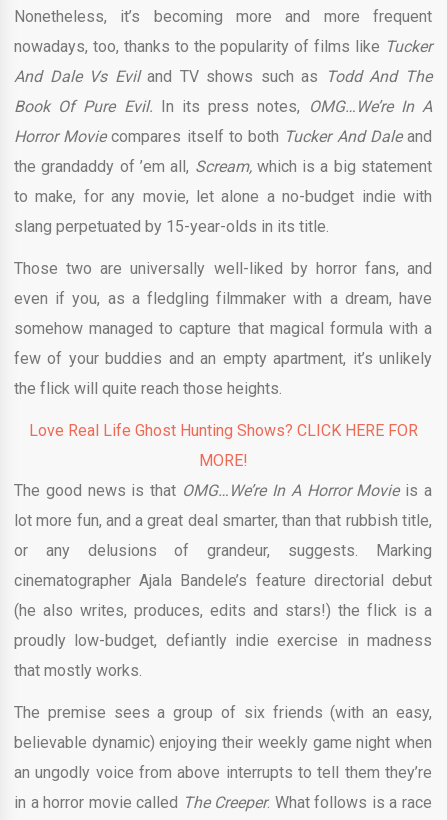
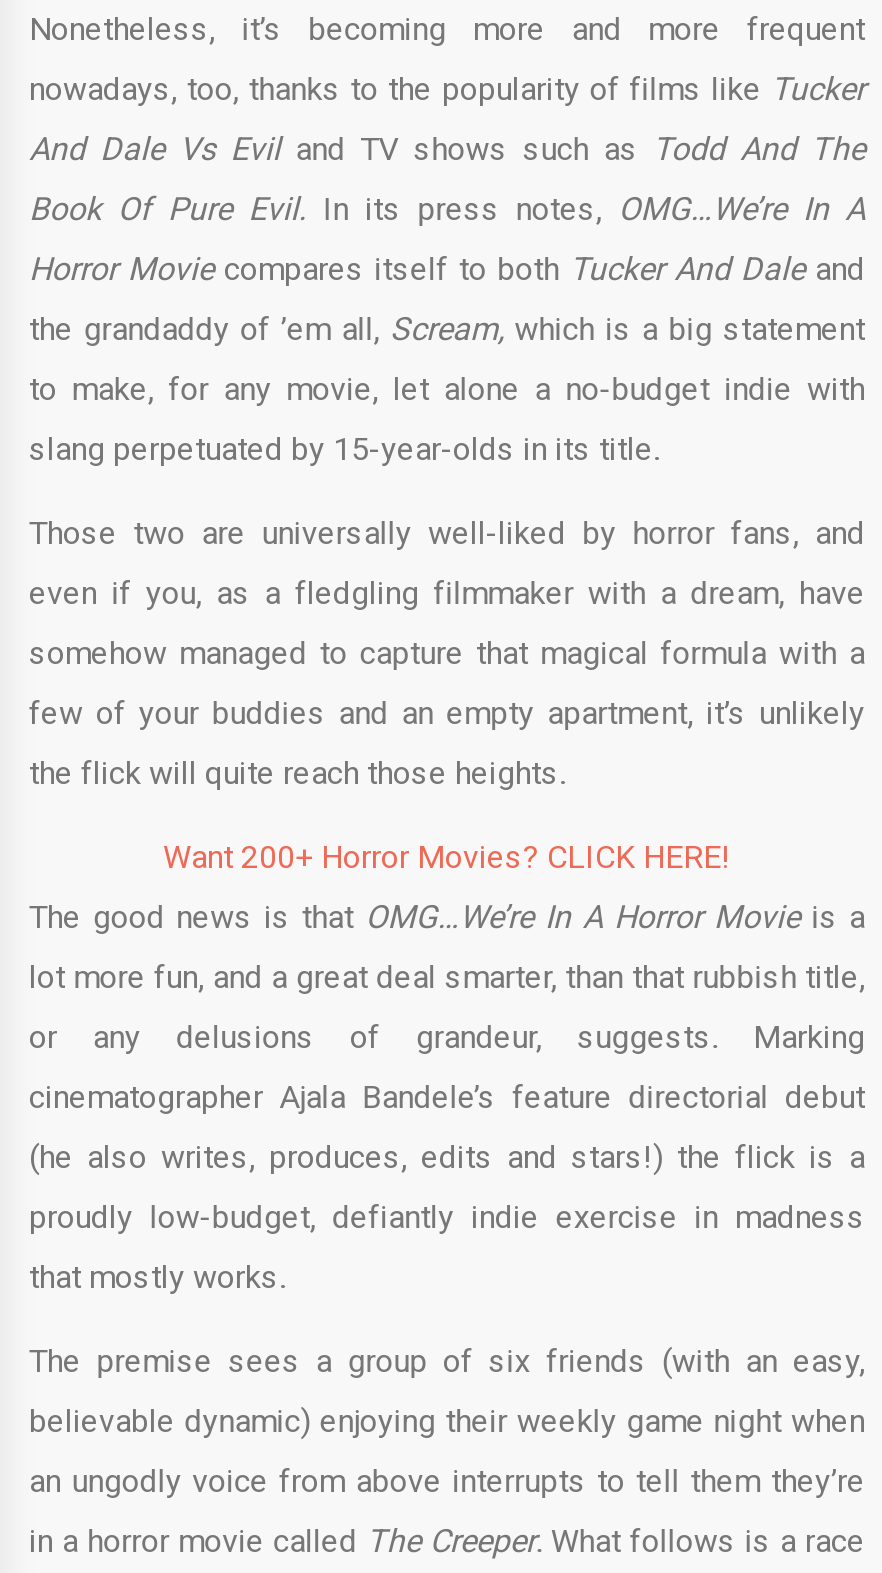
[28,421,417,470] Love Real Life Ghost Hunting Shows? CLICK HERE FOR | MORE! -> [163,838,731,876] Want 200+ Horror Movies? CLICK HERE!

